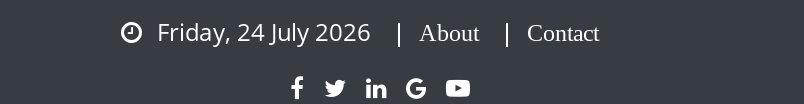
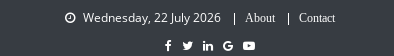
[157,15,371,49] Friday, 24 July 2026 -> [83,9,221,26] Wednesday, 22 July 2026

